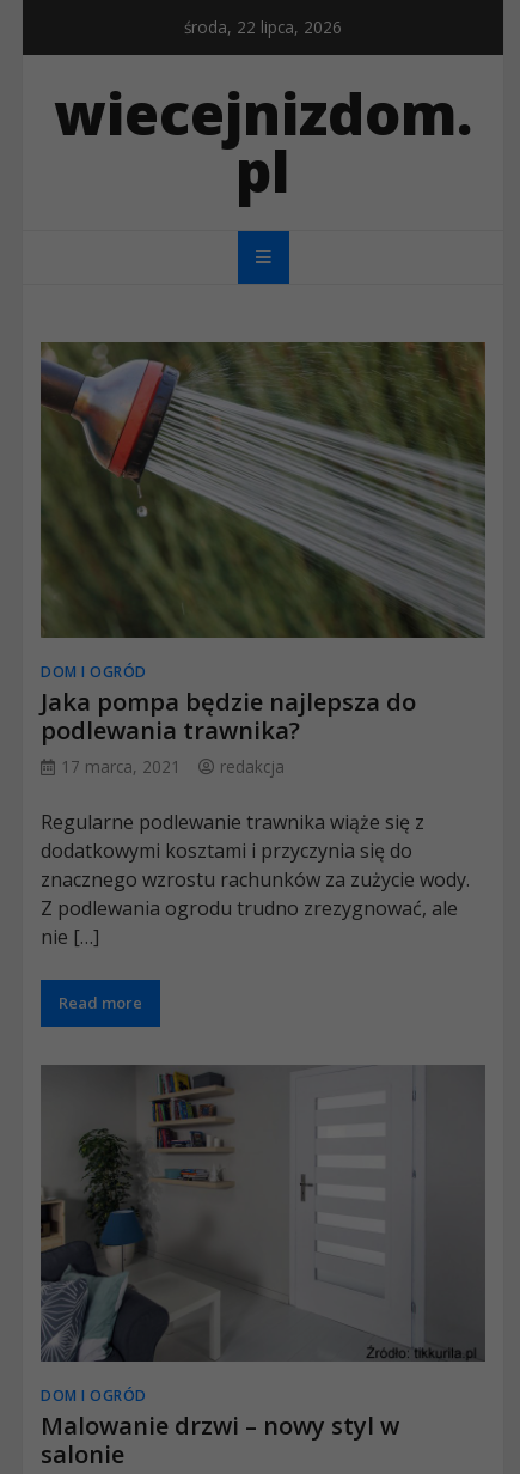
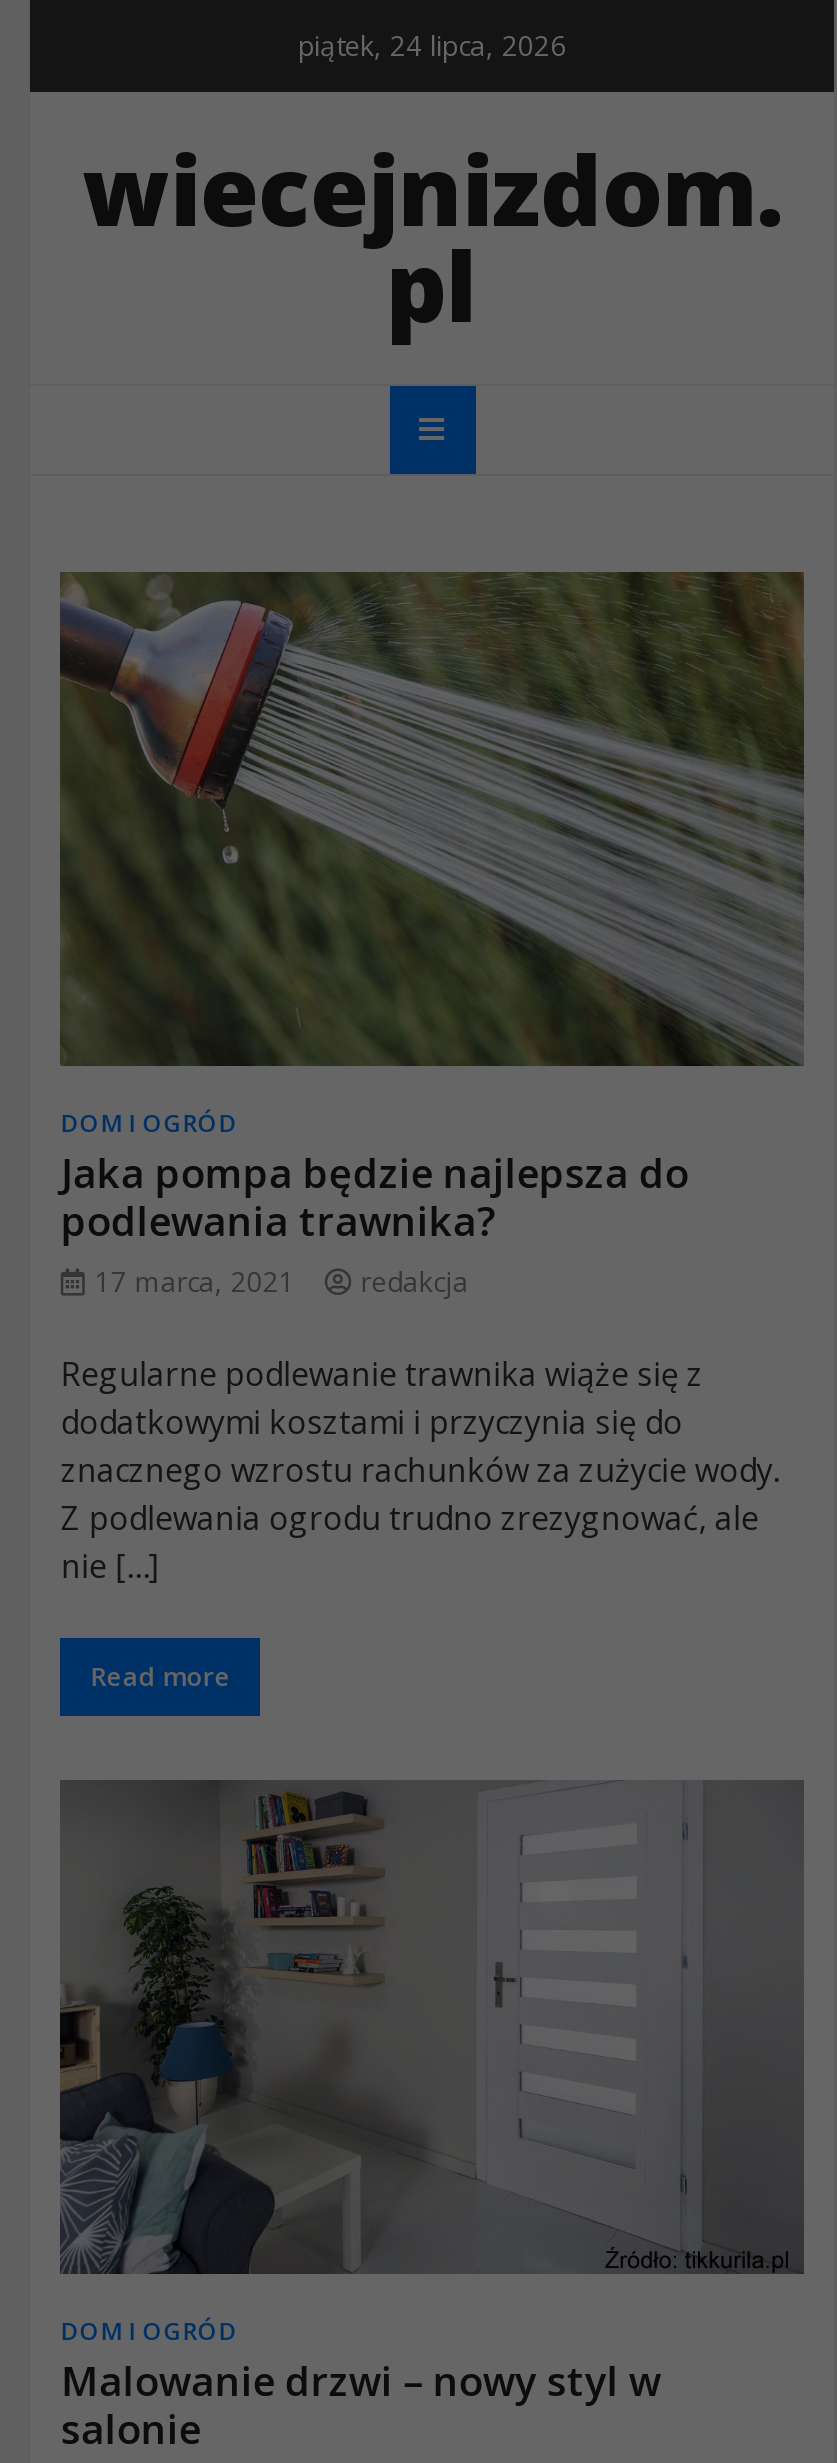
[184,16,342,38] środa, 22 lipca, 2026 -> [298,26,566,64] piątek, 24 lipca, 2026

